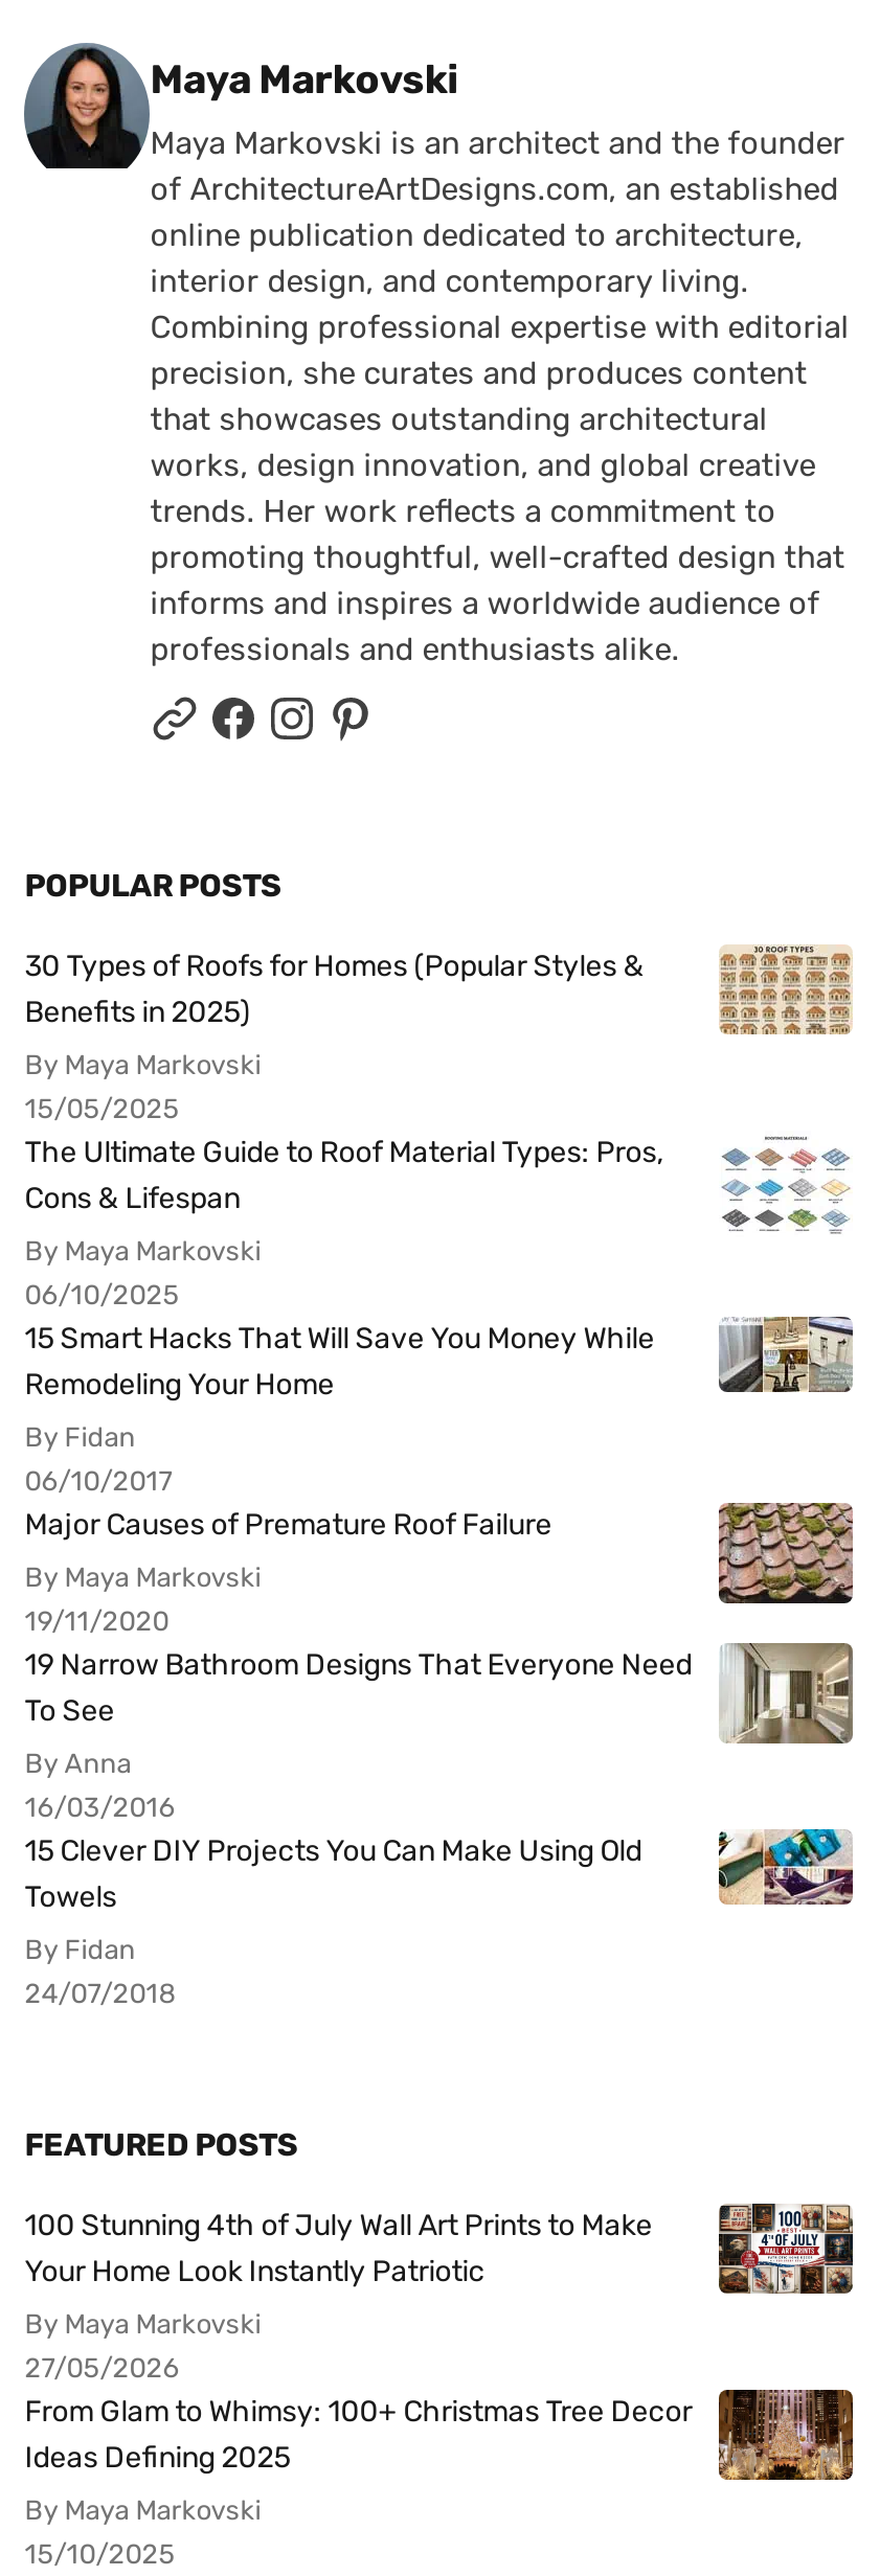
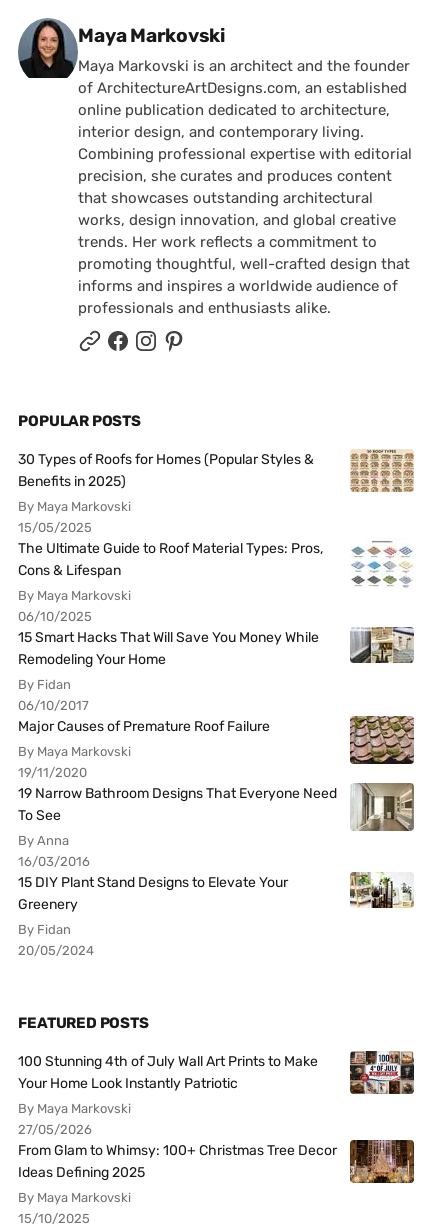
[25,1834,642,1916] 15 Clever DIY Projects You Can Make Using Old | Towels -> [18,874,288,913] 15 DIY Plant Stand Designs to Elevate Your | Greenery
[717,1827,855,1907] [image] -> [349,871,414,909] [image]
[25,1979,175,2010] 24/07/2018 -> [18,943,94,958] 20/05/2024

